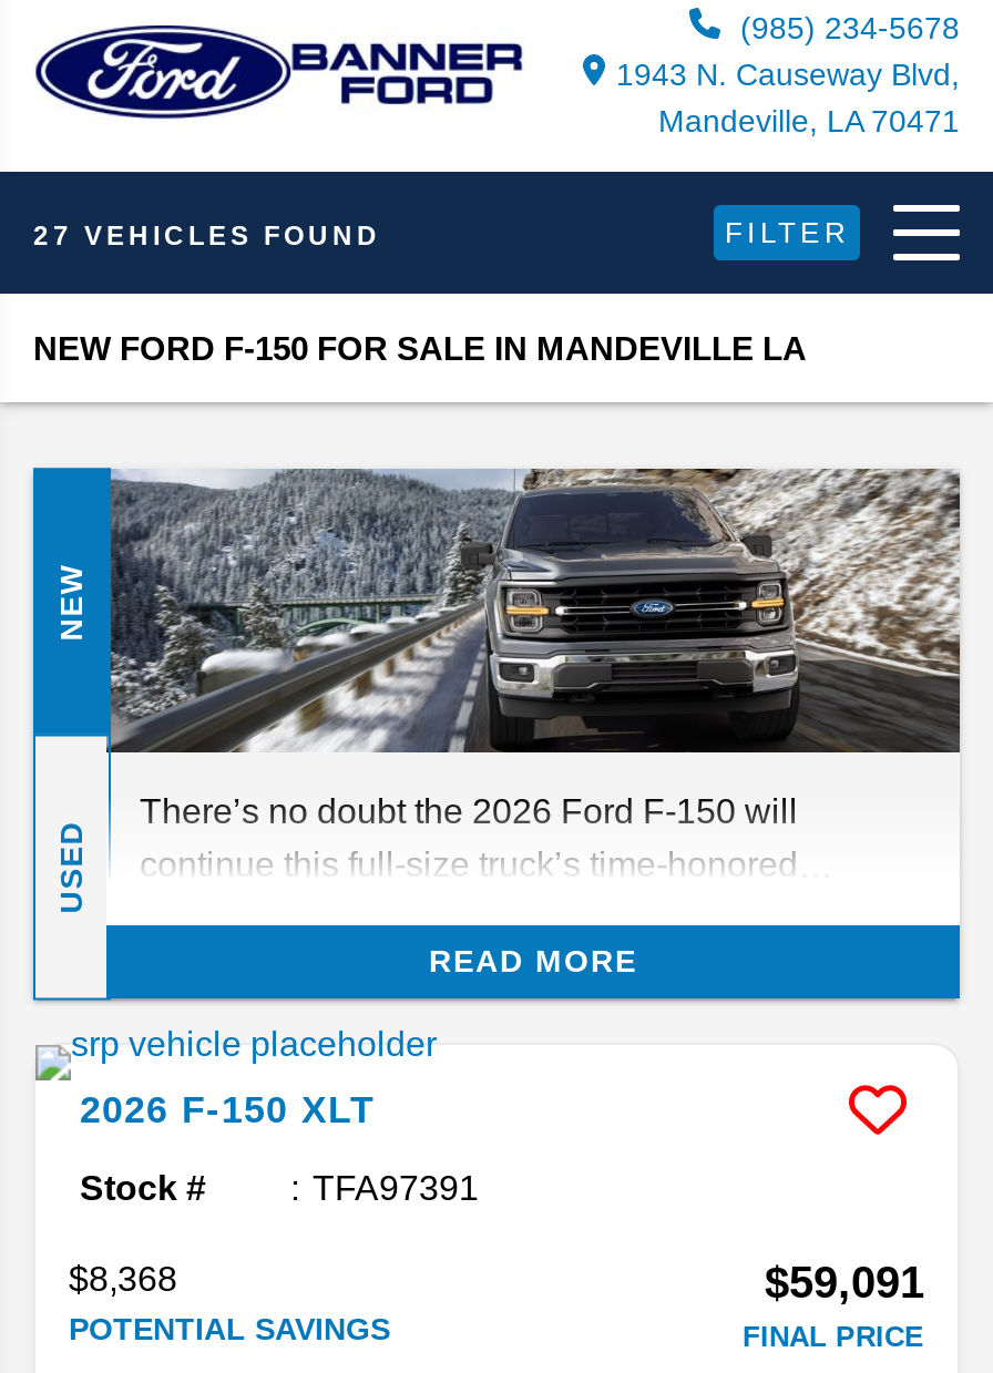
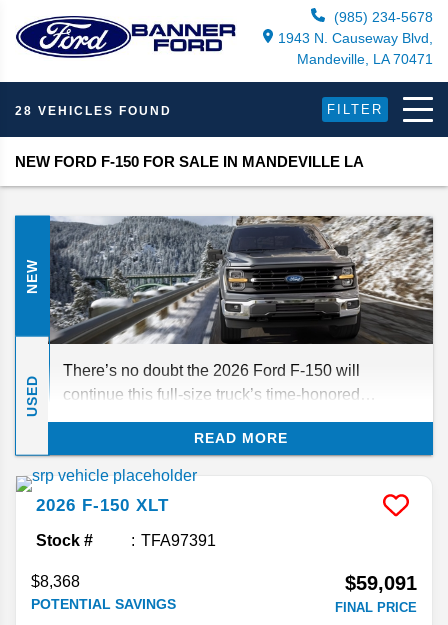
[33,219,381,250] 27 VEHICLES FOUND -> [15,103,172,117] 28 VEHICLES FOUND

